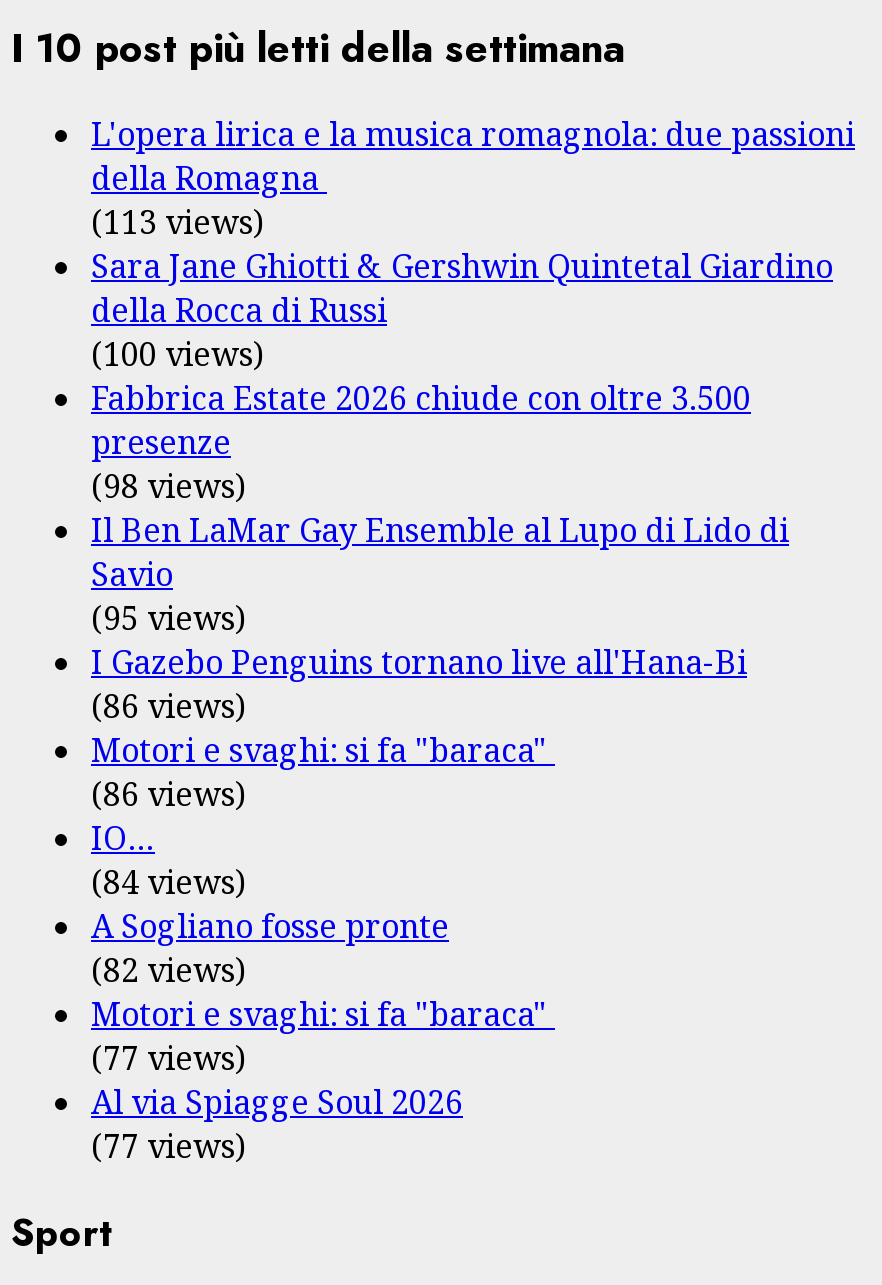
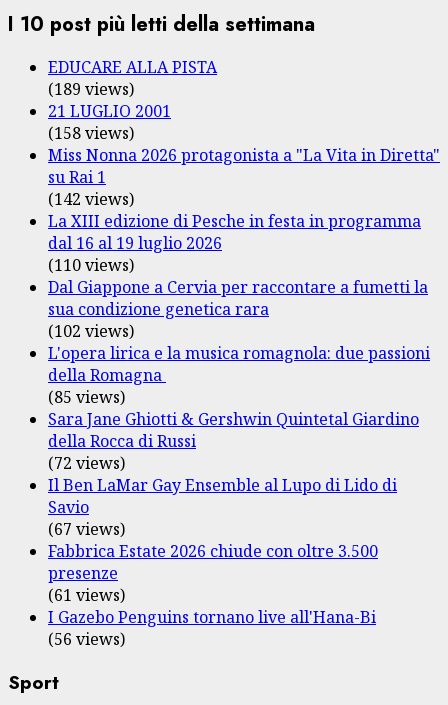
none -> [48,56,440,342] EDUCARE ALLA PISTA | (189 views) | 21 LUGLIO 2001 | (158 views) | Miss Nonna 2026 protagonista a "La Vita in Diretta" | su Rai 1 | (142 views) | La XIII edizione di Pesche in festa in programma | dal 16 al 19 luglio 2026 | (110 views) | Dal Giappone a Cervia per raccontare a fumetti la | sua condizione genetica rara | (102 views)
moved [91,112,855,200] -> [48,342,430,386]: L'opera lirica e la musica romagnola: due passioni | della Romagna
[91,200,263,244] (113 views) -> [48,386,125,408] (85 views)
moved [91,244,833,332] -> [48,408,419,452]: Sara Jane Ghiotti & Gershwin Quintetal Giardino | della Rocca di Russi
[91,332,263,508] (100 views) | (98 views) -> [48,452,125,474] (72 views)
moved [91,376,751,464] -> [48,540,378,584]: Fabbrica Estate 2026 chiude con oltre 3.500 | presenze
moved [91,508,789,596] -> [48,474,397,518]: Il Ben LaMar Gay Ensemble al Lupo di Lido di | Savio
[91,596,245,640] (95 views) -> [48,518,125,606] (67 views) | (61 views)
moved [91,640,747,684] -> [48,606,376,628]: I Gazebo Penguins tornano live all'Hana-Bi
[91,684,555,1168] (86 views) | Motori e svaghi: si fa "baraca" | (86 views) | IO… | (84 views) | A Sogliano fosse pronte | (82 views) | Motori e svaghi: si fa "baraca" | (77 views) | Al via Spiagge Soul 2026 | (77 views) -> [48,628,125,650] (56 views)

